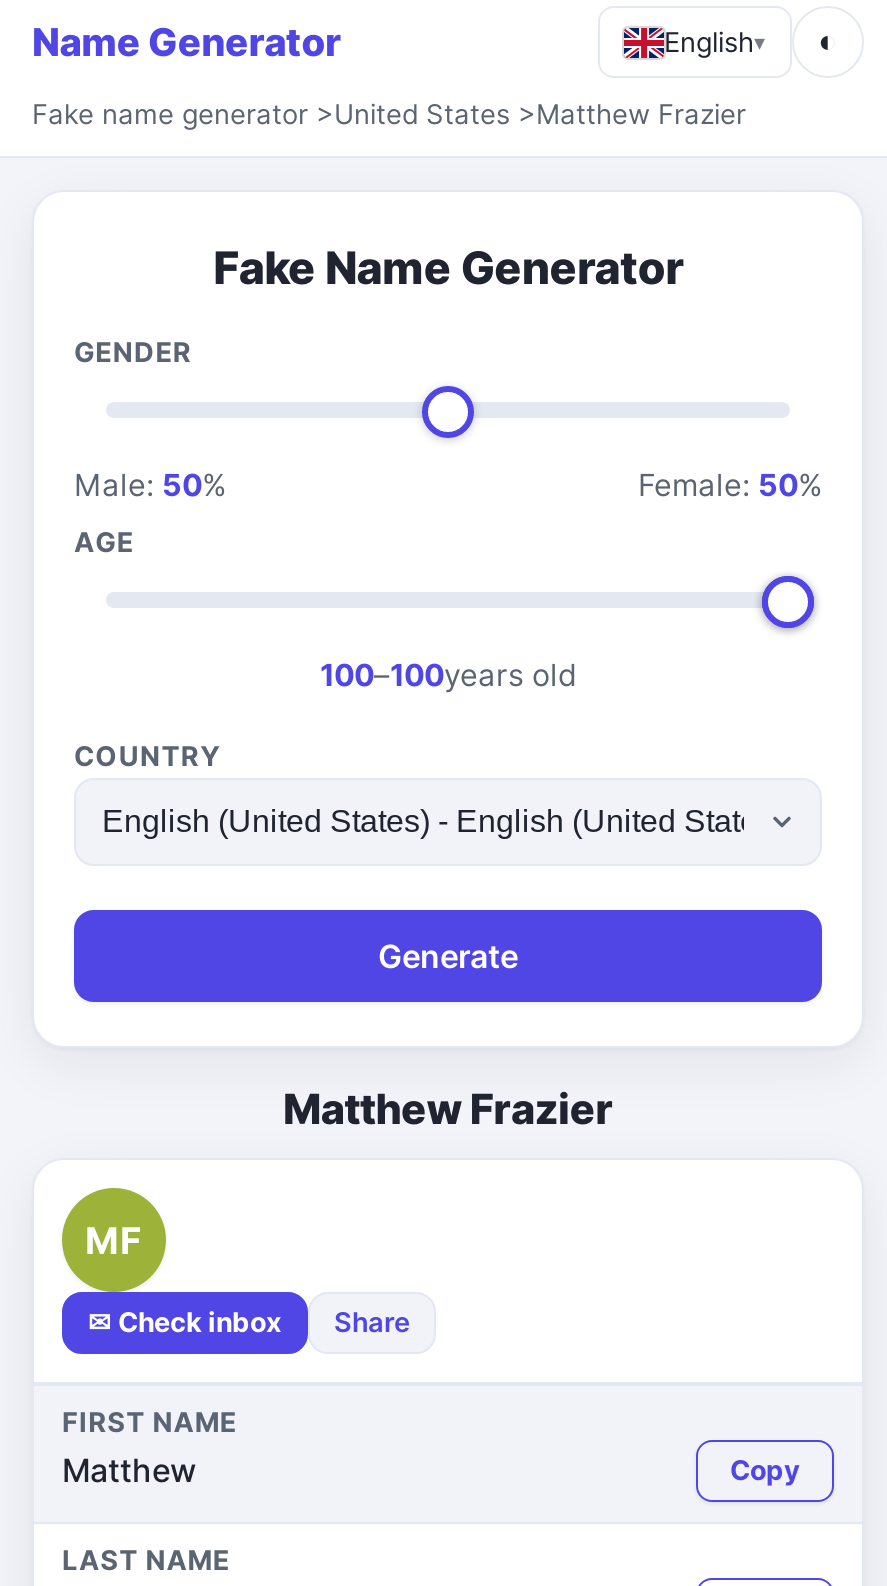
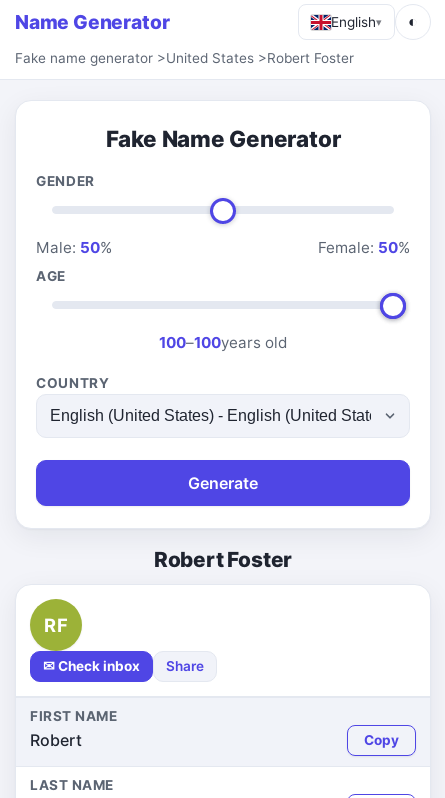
[32,98,746,130] Fake name generator >United States >Matthew Frazier -> [15,50,354,66] Fake name generator >United States >Robert Foster
[283,1084,613,1134] Matthew Frazier -> [154,547,292,572] Robert Foster
[85,1217,143,1261] MF -> [44,613,68,635] RF
[62,1450,196,1490] Matthew -> [30,730,82,750] Robert

